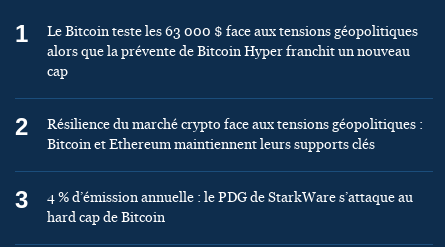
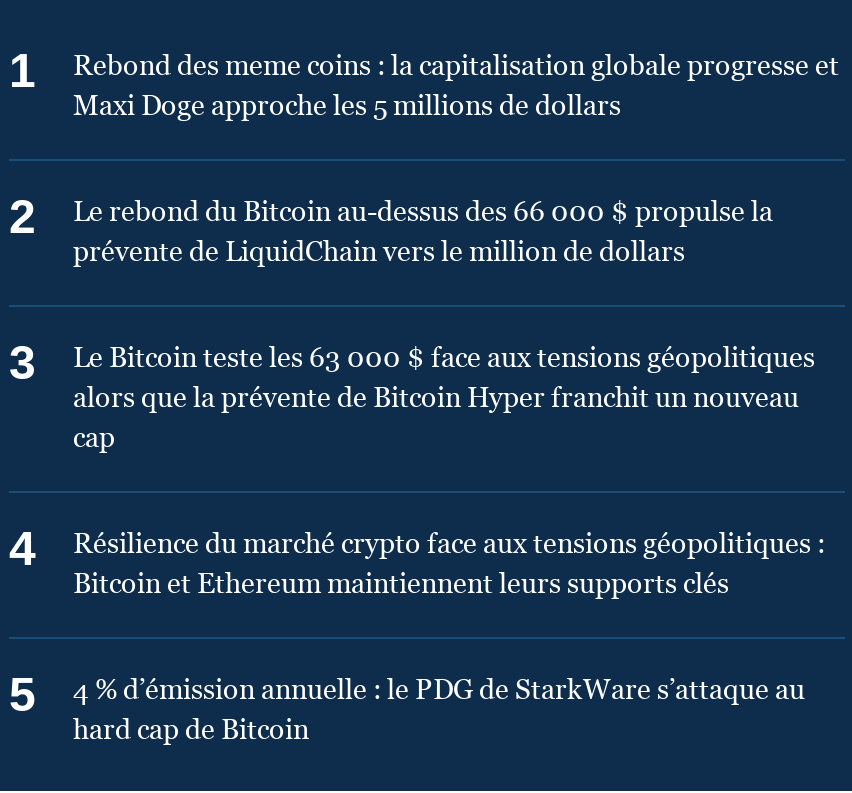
none -> [9,50,839,390] Rebond des meme coins : la capitalisation globale progresse et | Maxi Doge approche les 5 millions de dollars | 2 | Le rebond du Bitcoin au-dessus des 66 000 $ propulse la | prévente de LiquidChain vers le million de dollars | 3
[15,113,423,140] 2 Résilience du marché crypto face aux tensions géopolitiques : -> [9,522,825,576] 4 Résilience du marché crypto face aux tensions géopolitiques :
[15,186,413,213] 3 4 % d’émission annuelle : le PDG de StarkWare s’attaque au -> [9,668,805,722] 5 4 % d’émission annuelle : le PDG de StarkWare s’attaque au

